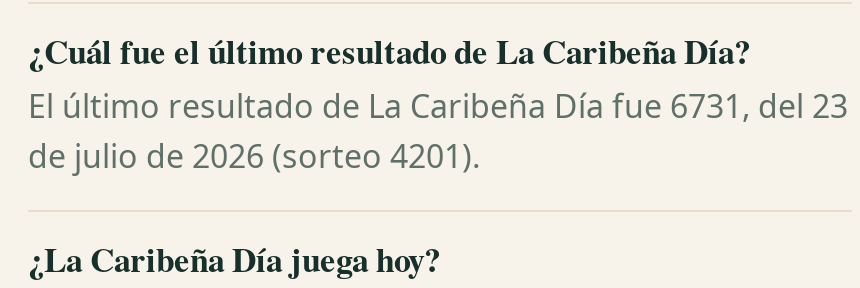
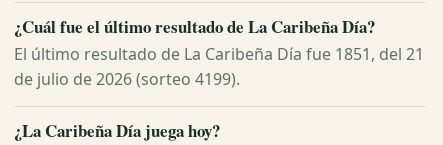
[28,83,848,127] El último resultado de La Caribeña Día fue 6731, del 23 -> [14,43,424,65] El último resultado de La Caribeña Día fue 1851, del 21
[28,133,480,177] de julio de 2026 (sorteo 4201). -> [14,68,240,90] de julio de 2026 (sorteo 4199).

